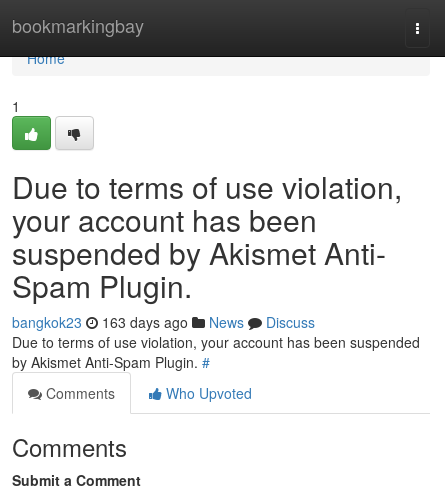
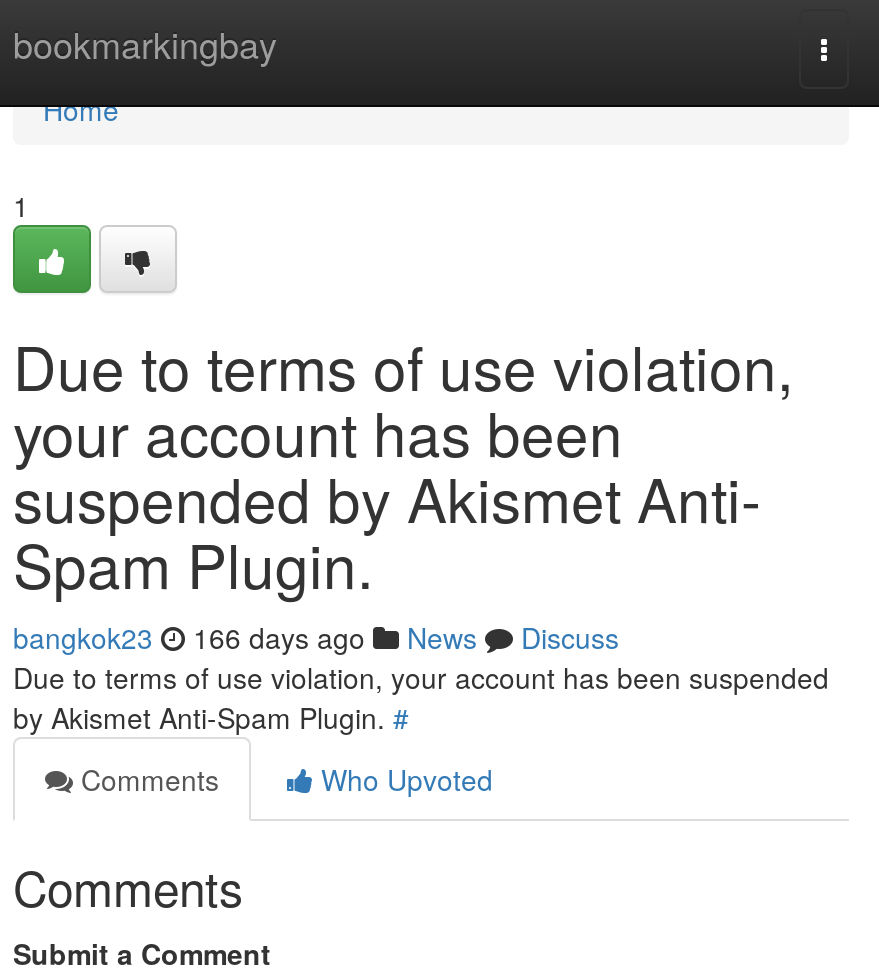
[12,312,315,332] bangkok23 163 days ago News Discuss -> [13,617,619,657] bangkok23 166 days ago News Discuss

